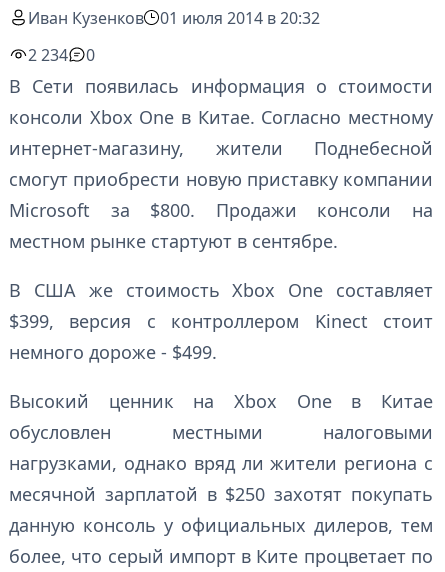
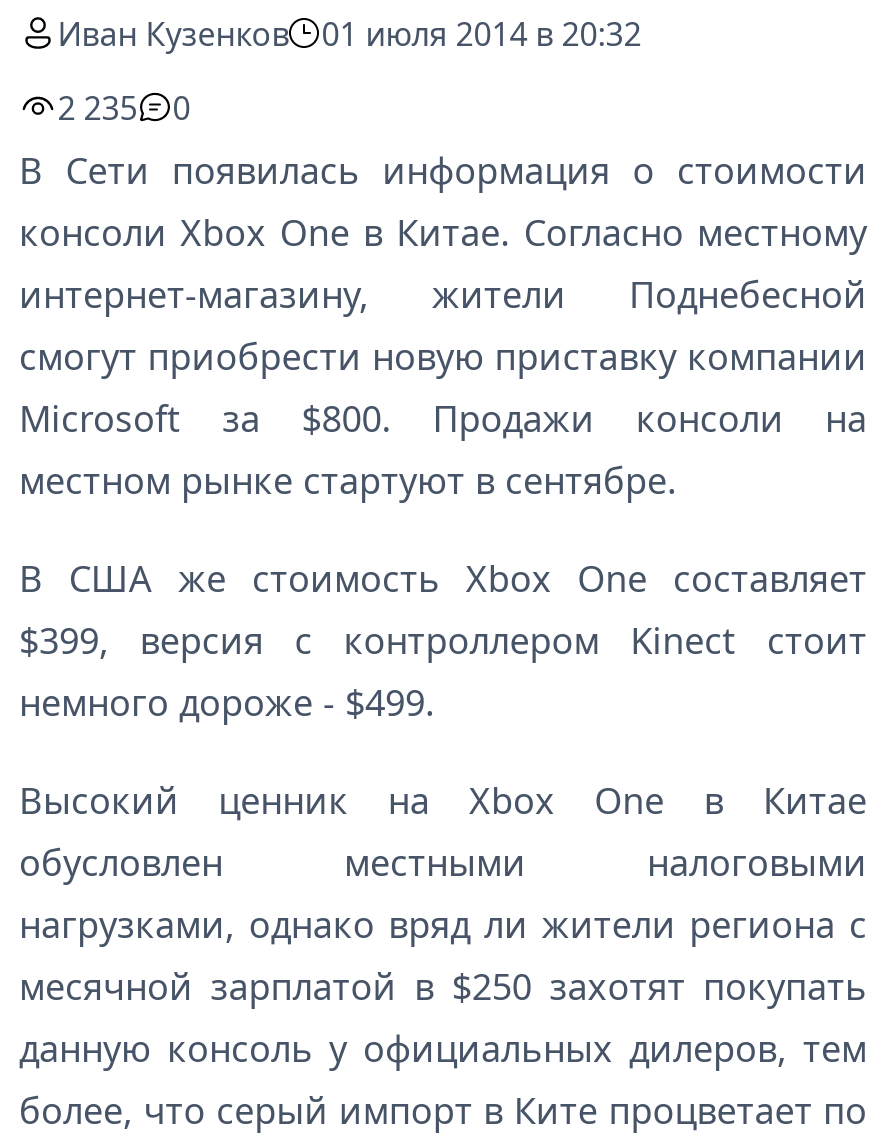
[28,43,95,65] 2 234 0 -> [57,85,191,129] 2 235 0

